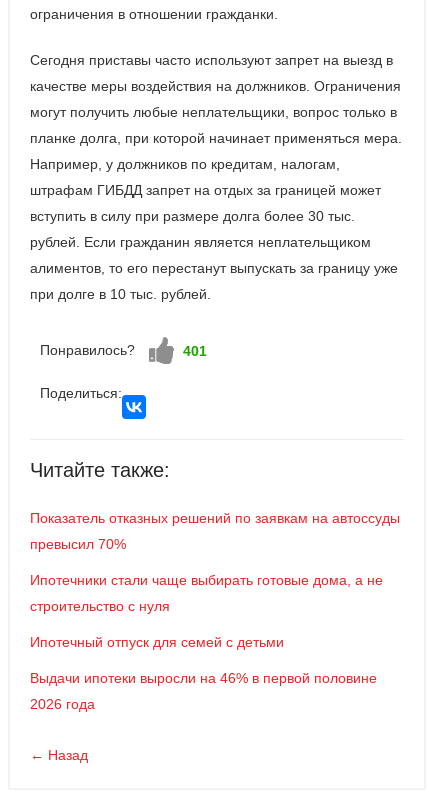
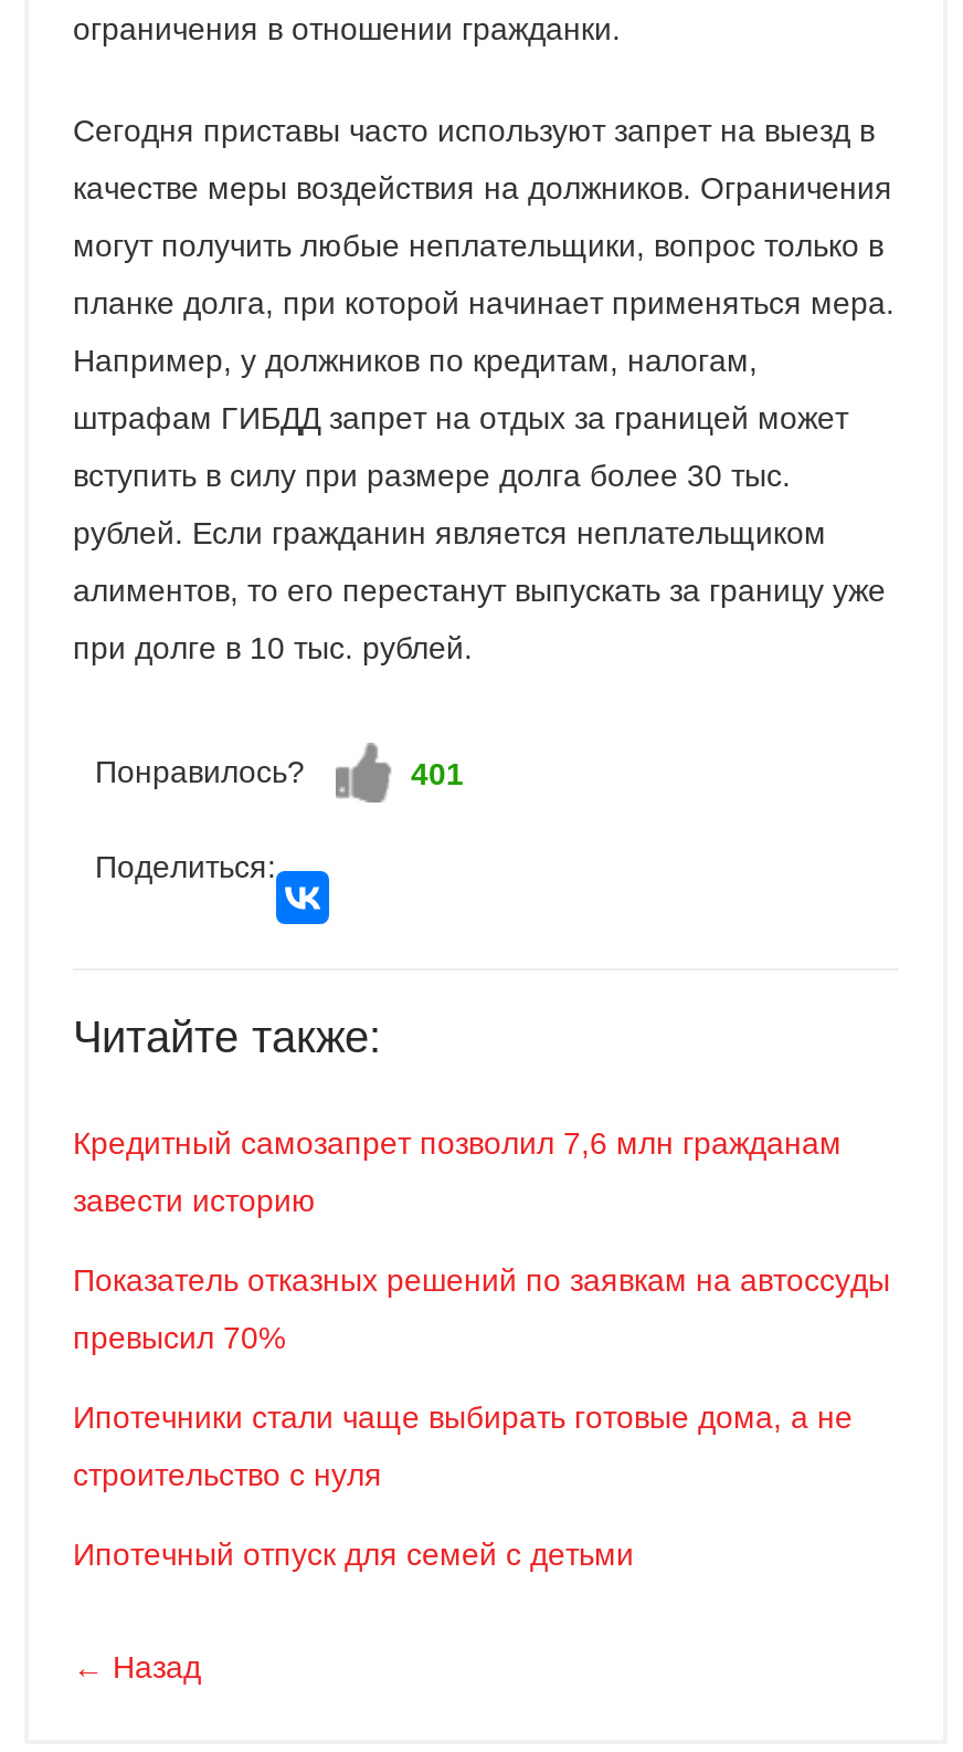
none -> [73,1125,842,1218] Кредитный самозапрет позволил 7,6 млн гражданам | завести историю
moved [30,510,400,650] -> [73,1262,890,1572]: Показатель отказных решений по заявкам на автоссуды | превысил 70% | Ипотечники стали чаще выбирать готовые дома, а не | строительство с нуля | Ипотечный отпуск для семей с детьми
[30,670,377,712] Выдачи ипотеки выросли на 46% в первой половине | 2026 года -> none

